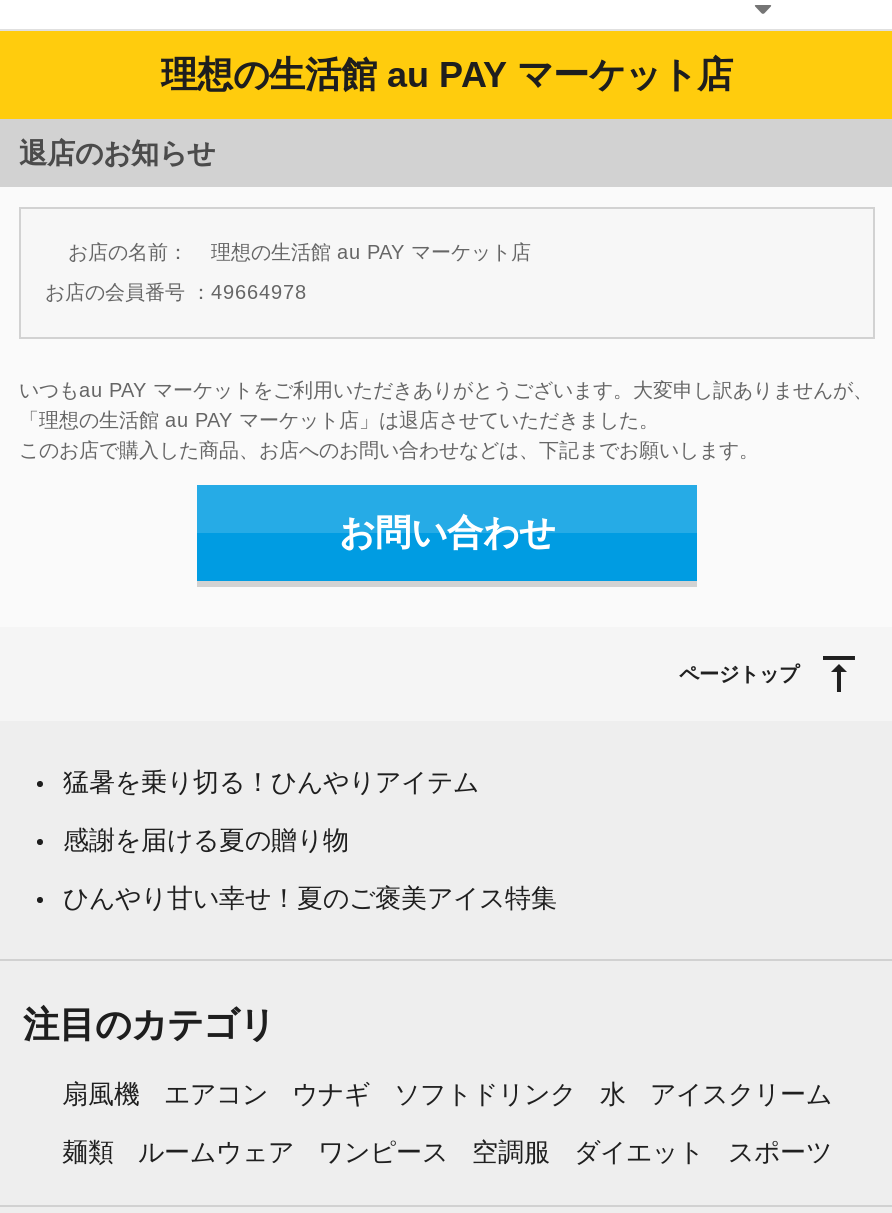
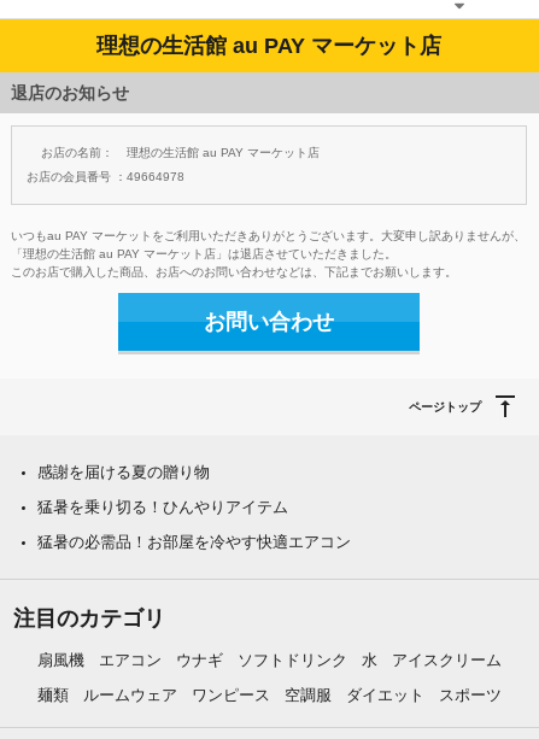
moved [63,767,479,797] -> [37,498,288,516]: 猛暑を乗り切る！ひんやりアイテム
moved [63,825,349,855] -> [37,463,210,481]: 感謝を届ける夏の贈り物
[63,883,557,913] ひんやり甘い幸せ！夏のご褒美アイス特集 -> [37,533,351,551] 猛暑の必需品！お部屋を冷やす快適エアコン

